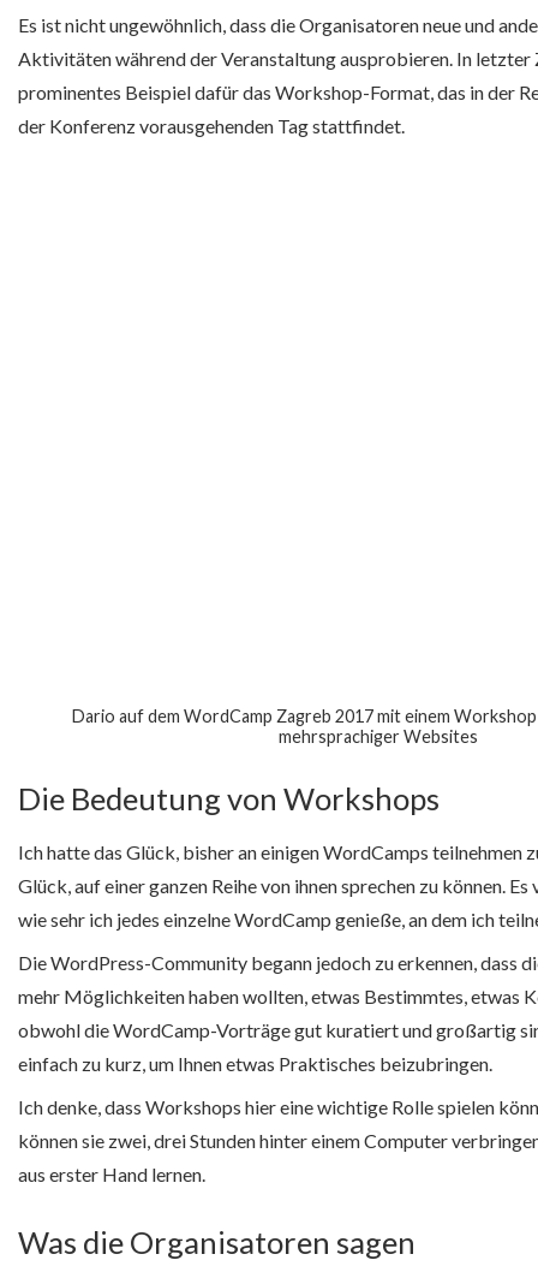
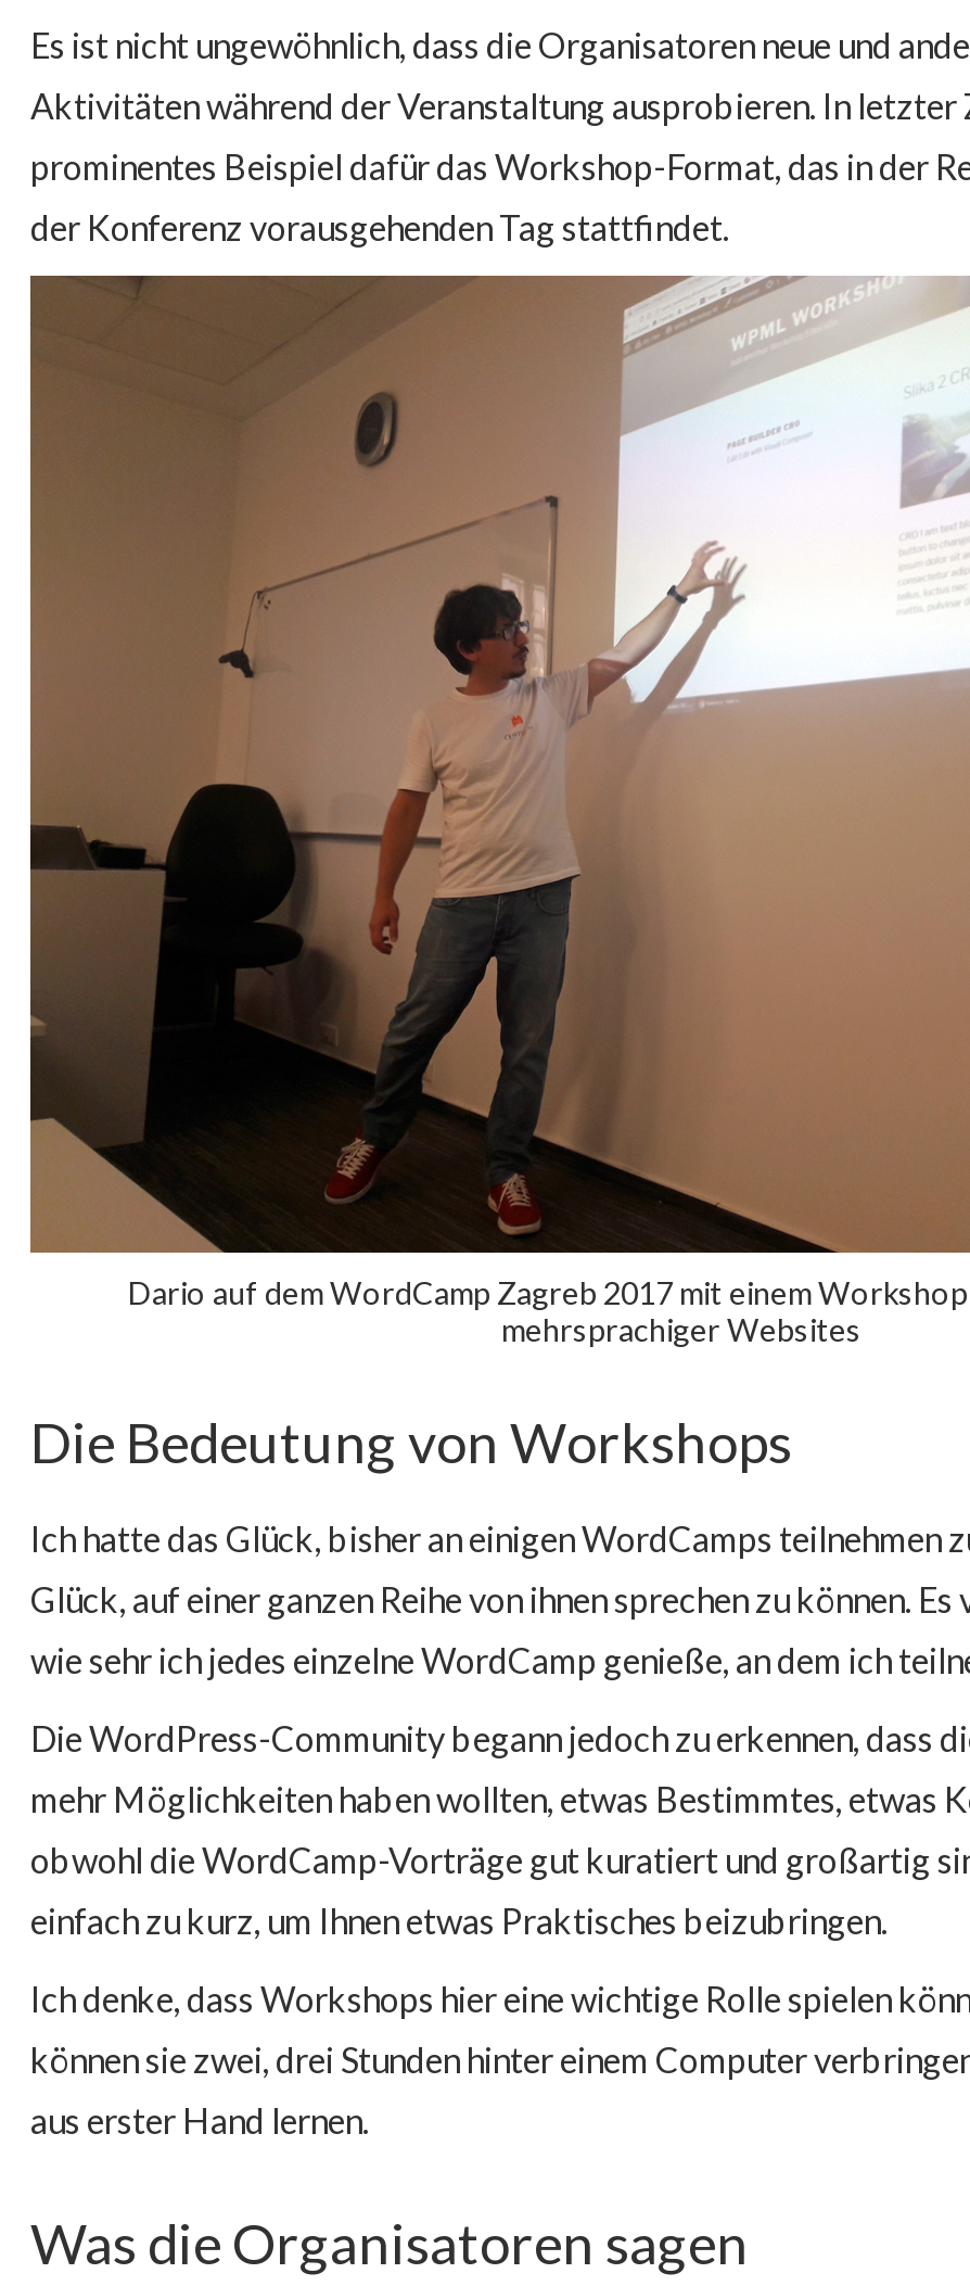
none -> [28,274,963,1255] [image]

